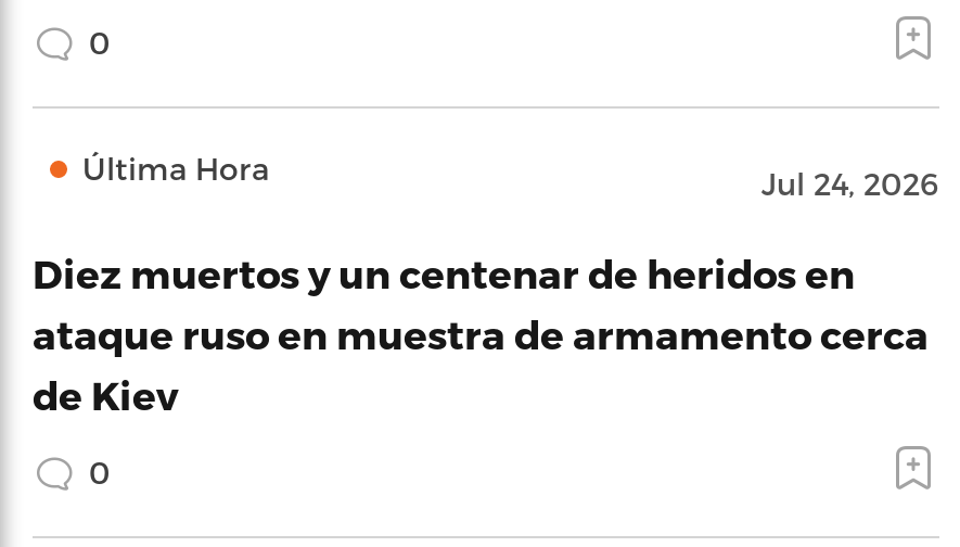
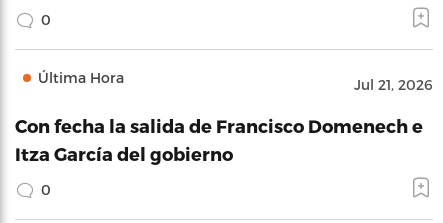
[761,165,939,202] Jul 24, 2026 -> [354,76,433,93] Jul 21, 2026
[33,250,929,417] Diez muertos y un centenar de heridos en | ataque ruso en muestra de armamento cerca | de Kiev -> [15,115,423,164] Con fecha la salida de Francisco Domenech e | Itza García del gobierno

